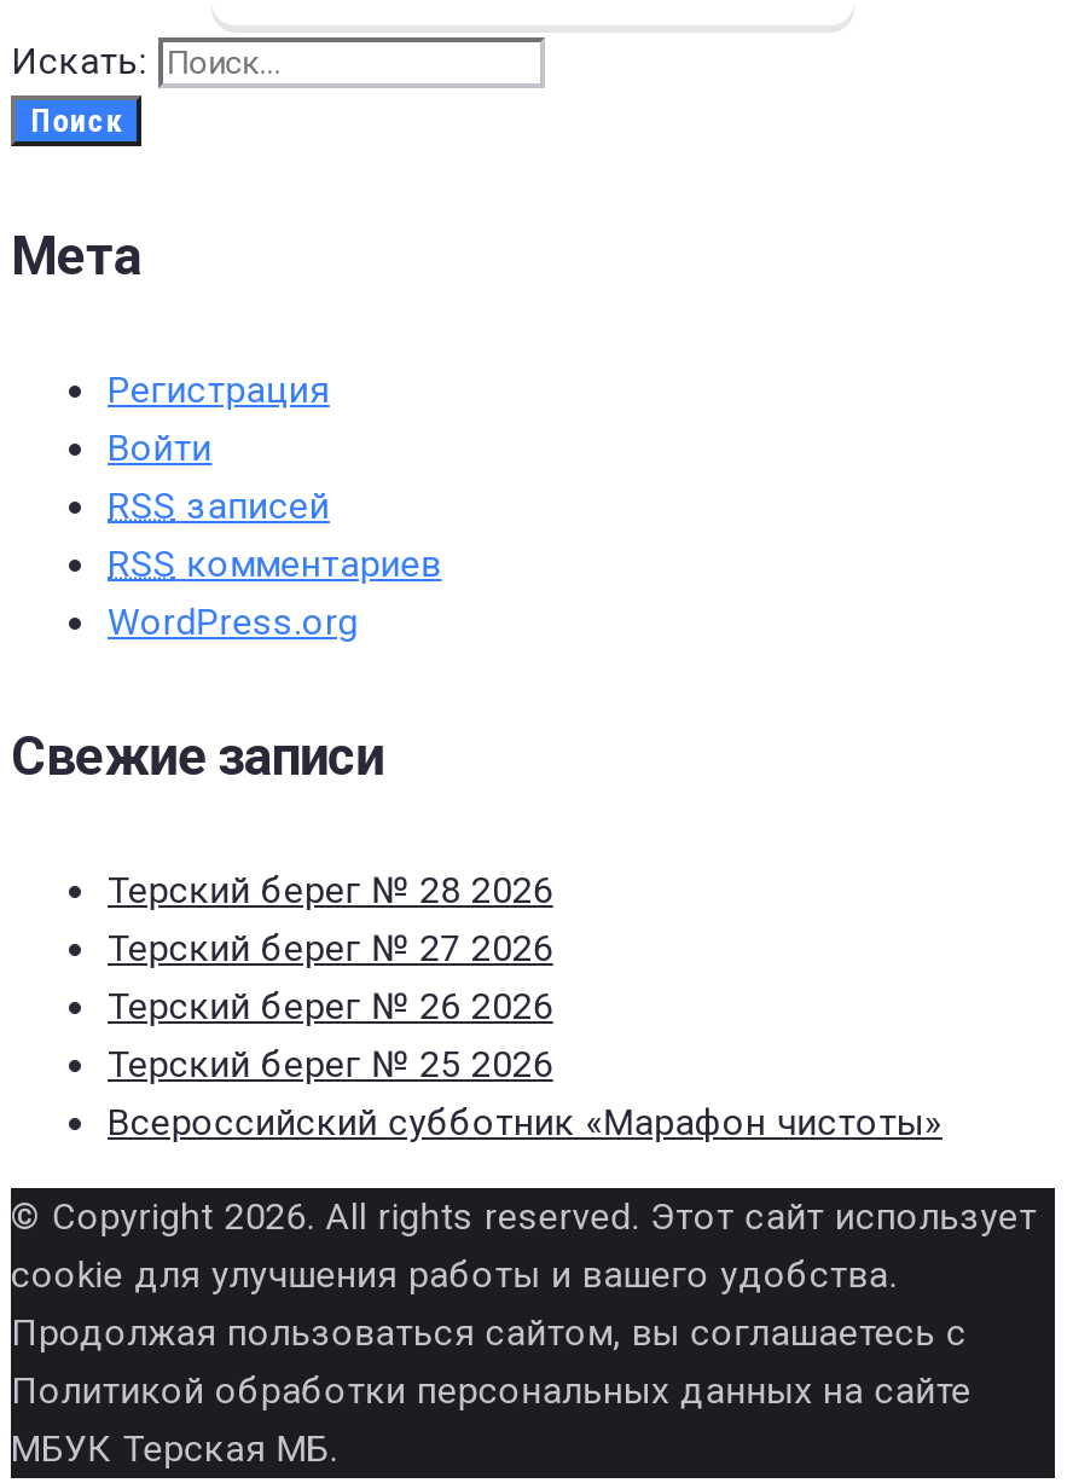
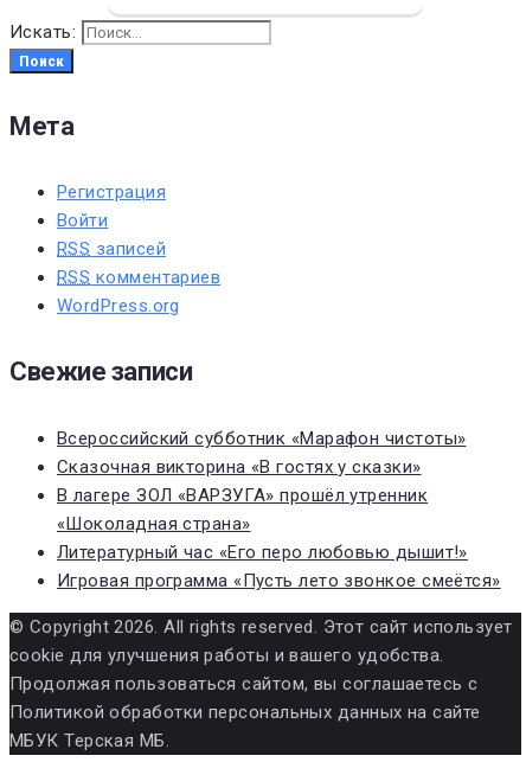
[108,869,553,1087] Терский берег № 28 2026 | Терский берег № 27 2026 | Терский берег № 26 2026 | Терский берег № 25 2026 -> none
moved [108,1102,942,1145] -> [57,427,466,449]: Всероссийский субботник «Марафон чистоты»
none -> [57,456,501,591] Сказочная викторина «В гостях у сказки» | В лагере ЗОЛ «ВАРЗУГА» прошёл утренник | «Шоколадная страна» | Литературный час «Его перо любовью дышит!» | Игровая программа «Пусть лето звонкое смеётся»

